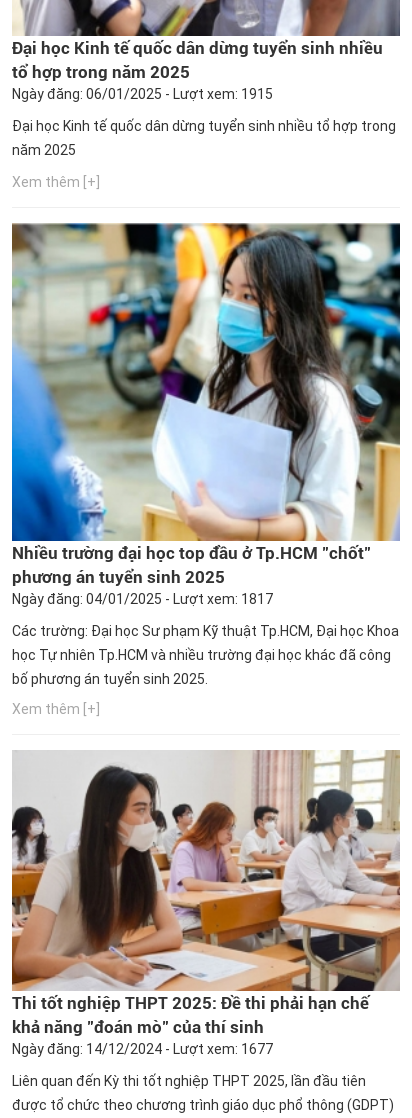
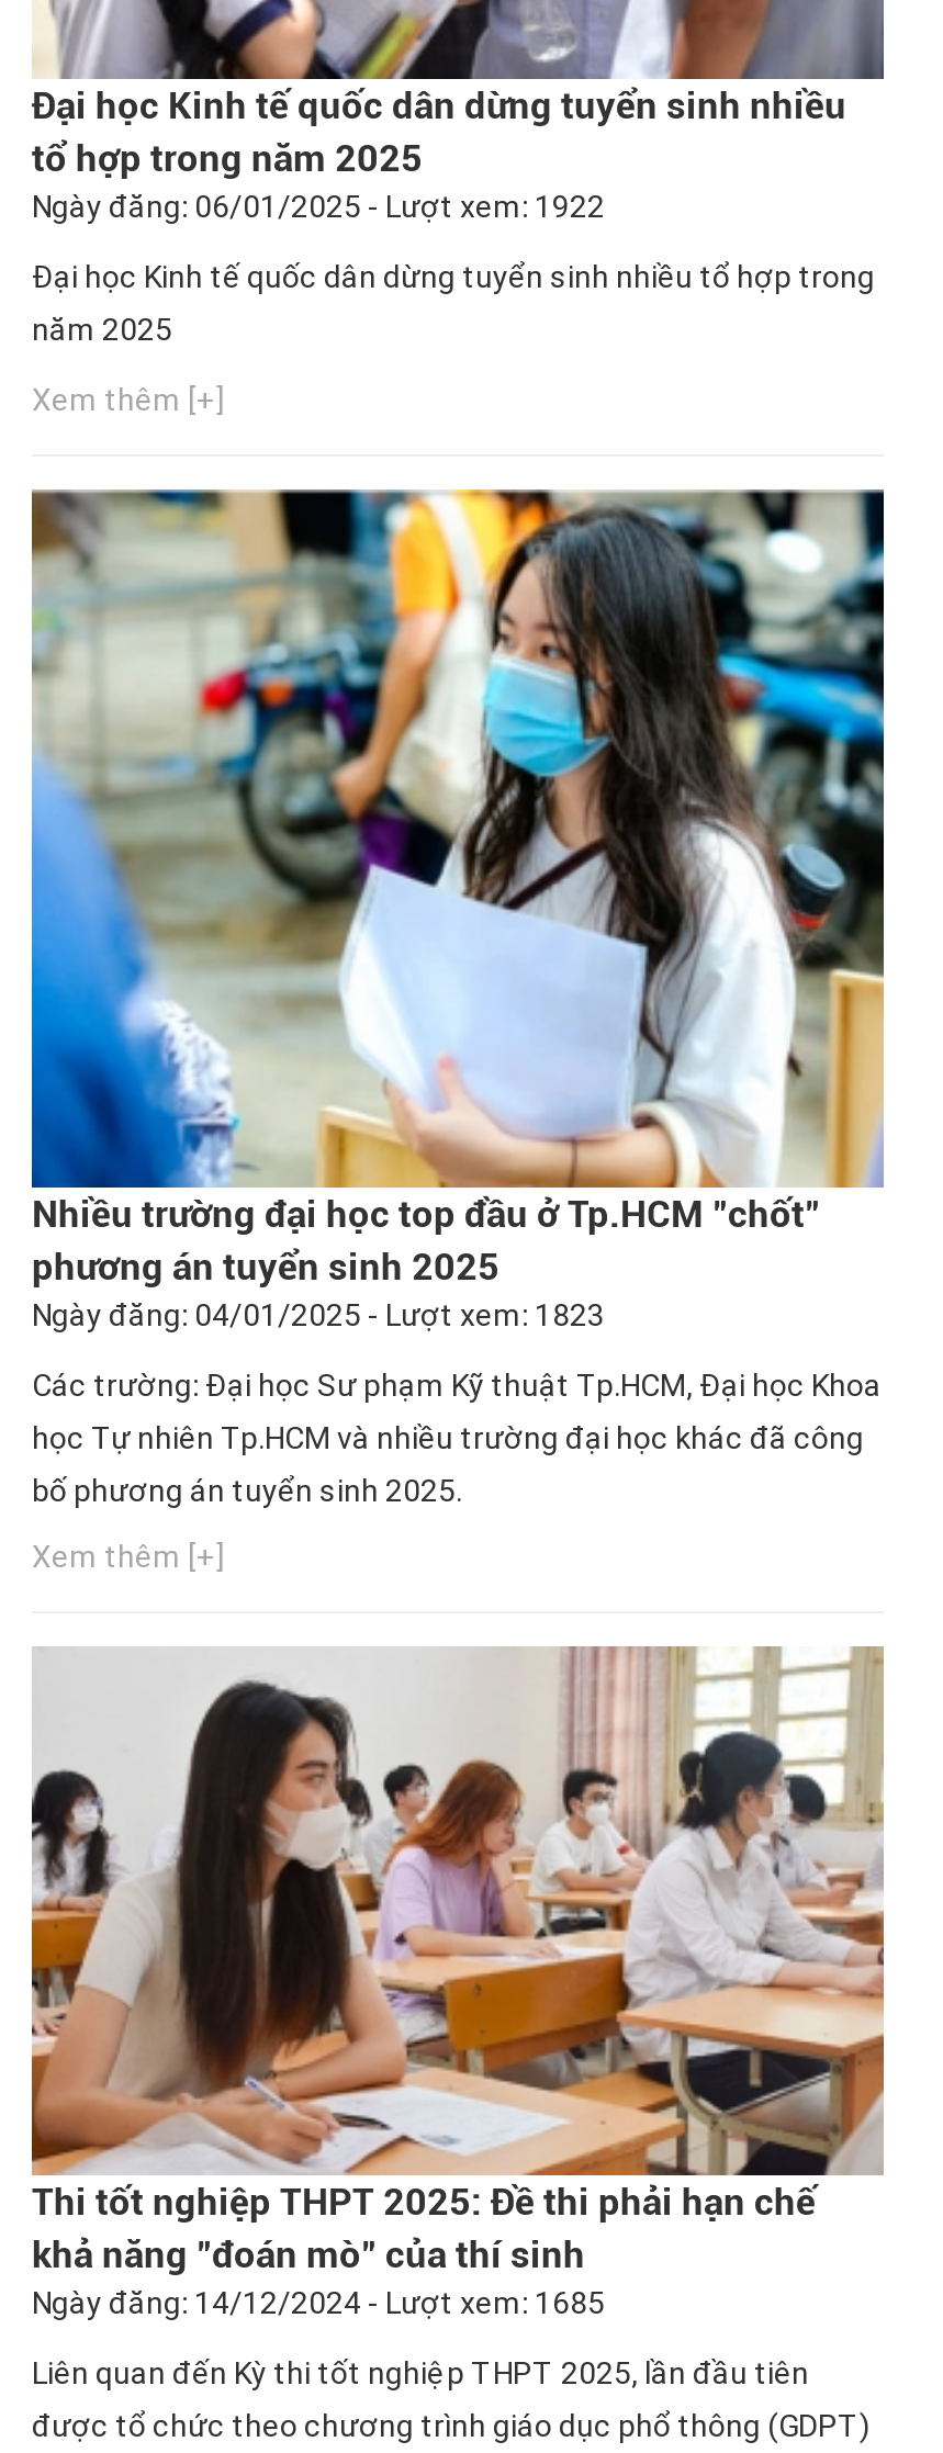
[12,86,273,102] Ngày đăng: 06/01/2025 - Lượt xem: 1915 -> [32,189,605,224] Ngày đăng: 06/01/2025 - Lượt xem: 1922
[12,591,273,607] Ngày đăng: 04/01/2025 - Lượt xem: 1817 -> [32,1298,605,1333] Ngày đăng: 04/01/2025 - Lượt xem: 1823
[12,1041,273,1057] Ngày đăng: 14/12/2024 - Lượt xem: 1677 -> [32,2284,605,2319] Ngày đăng: 14/12/2024 - Lượt xem: 1685

